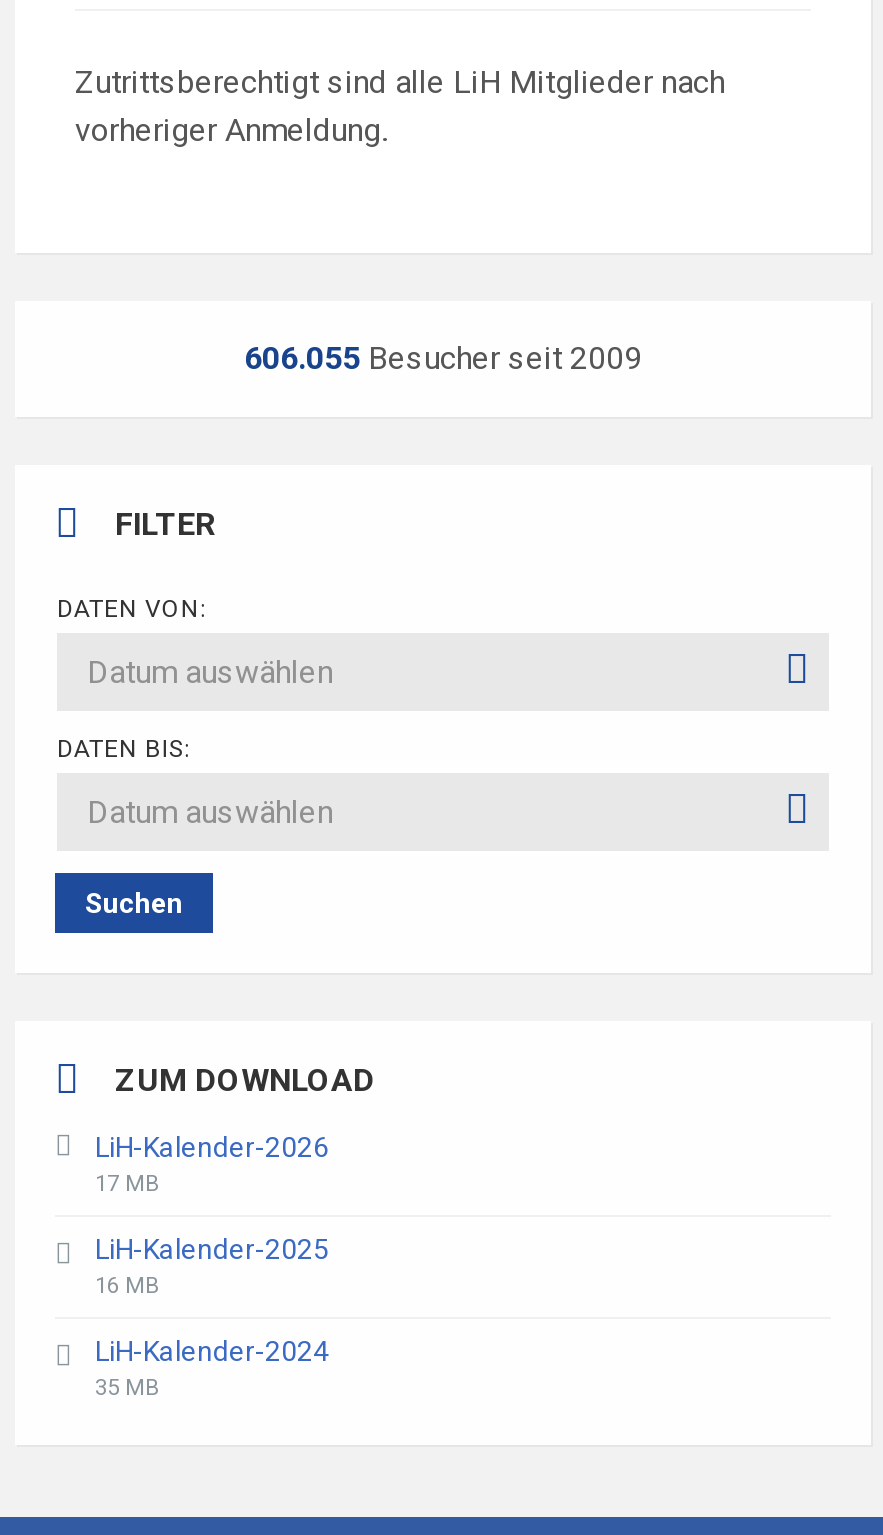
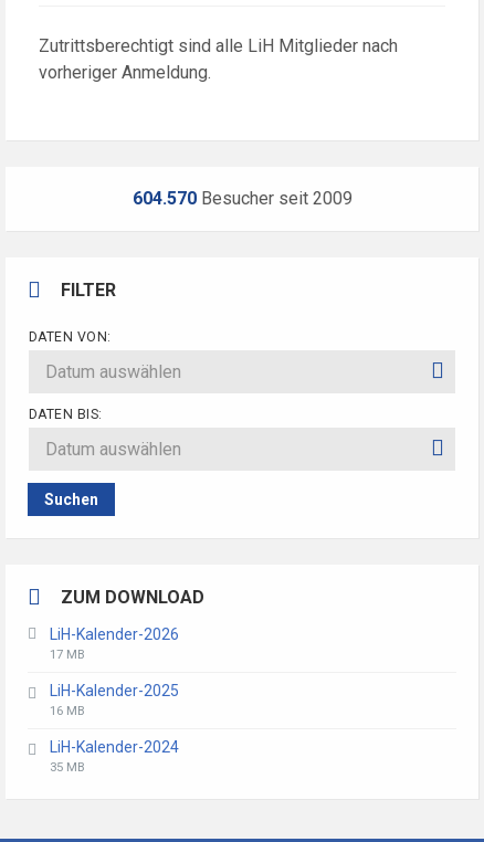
[244,339,642,377] 606.055 Besucher seit 2009 -> [132,188,352,209] 604.570 Besucher seit 2009

